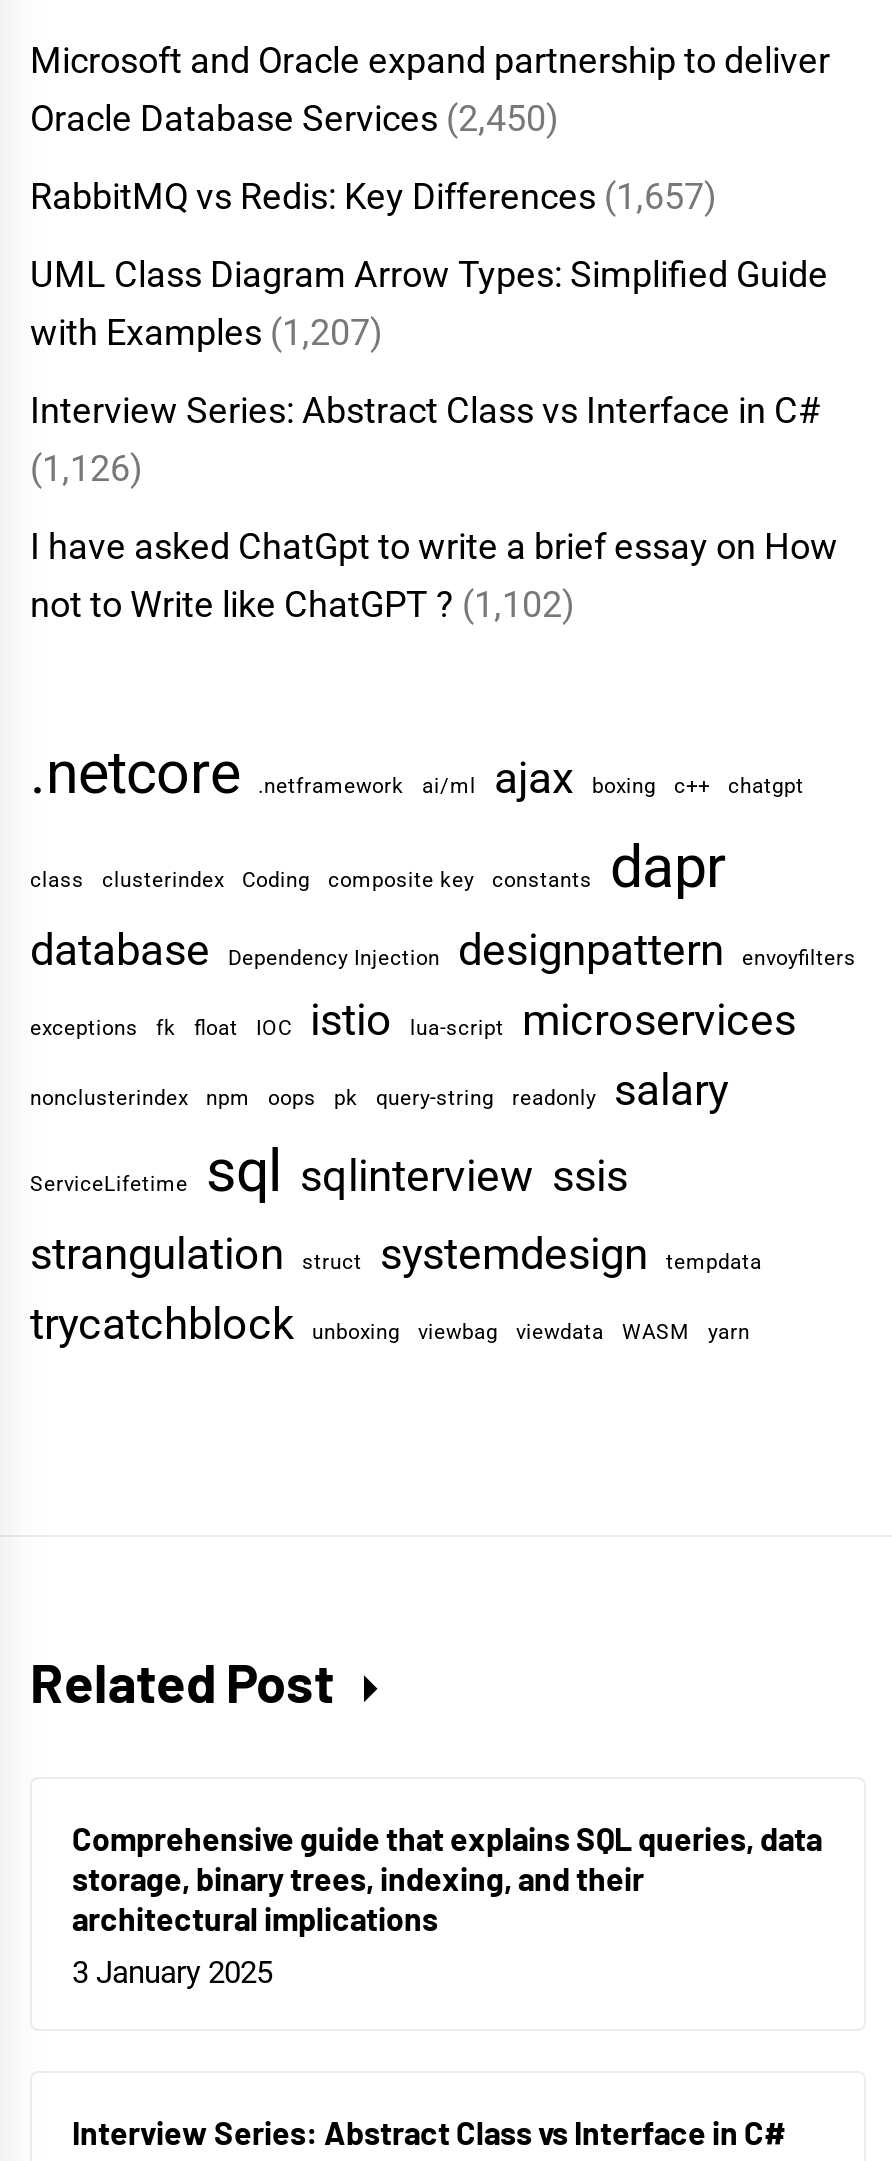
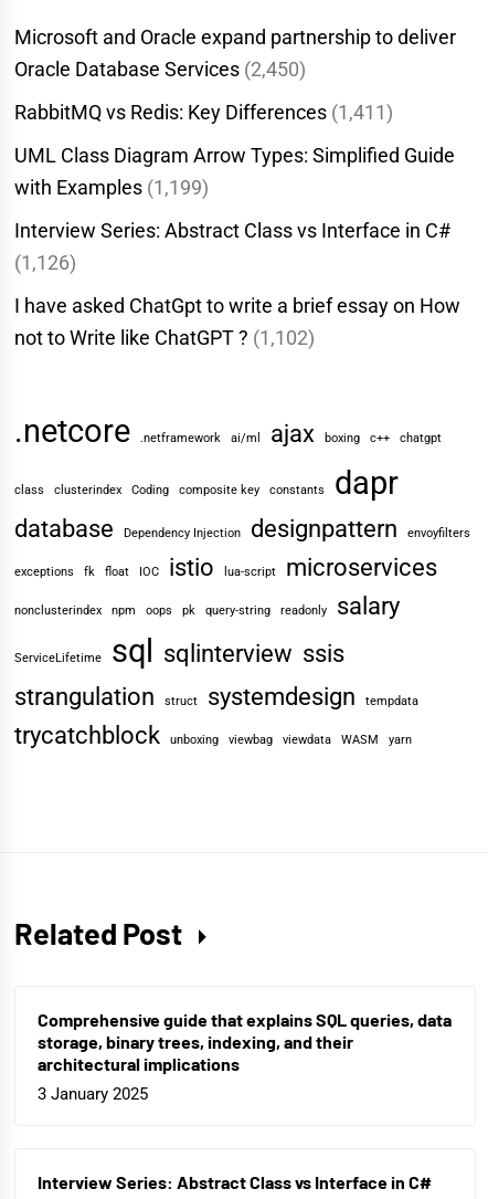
[30,175,716,217] RabbitMQ vs Redis: Key Differences (1,657) -> [14,100,393,124] RabbitMQ vs Redis: Key Differences (1,411)
[30,311,382,353] with Examples (1,207) -> [14,176,209,199] with Examples (1,199)

